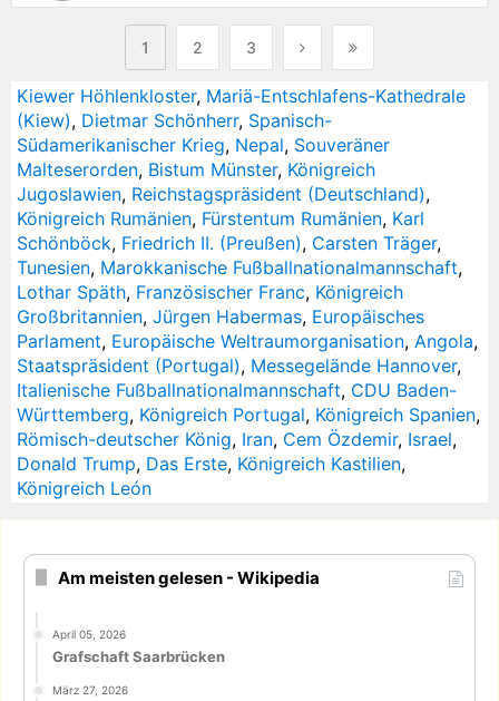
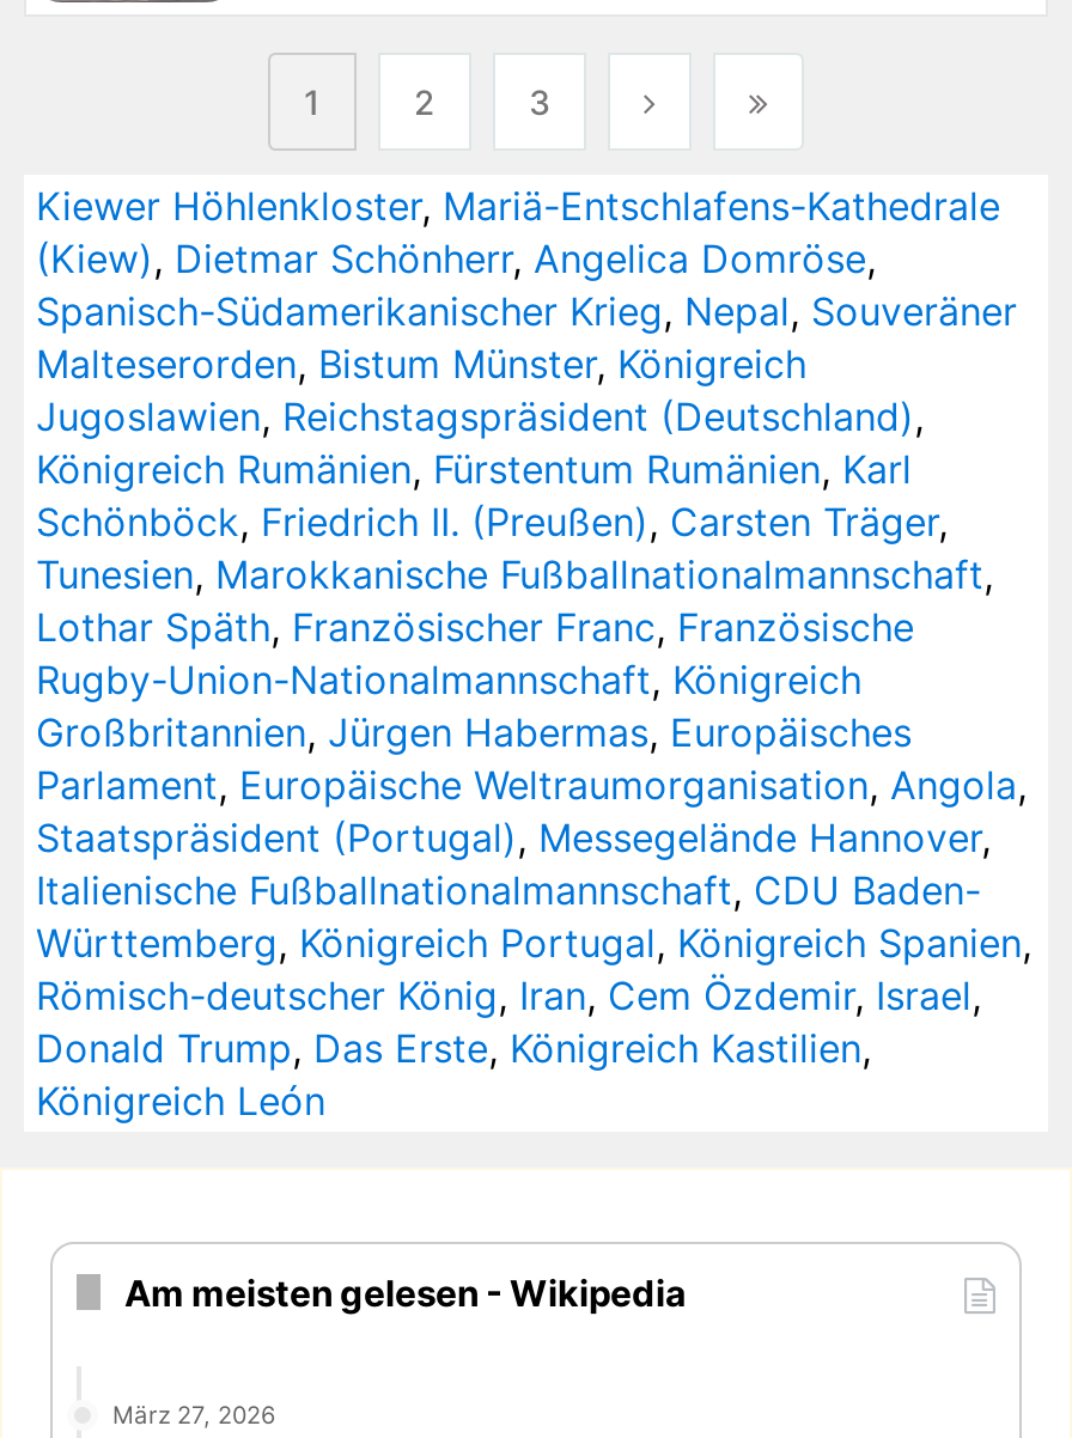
[17,109,390,156] (Kiew), Dietmar Schönherr, Spanisch- | Südamerikanischer Krieg, Nepal, Souveräner -> [36,234,1017,335] (Kiew), Dietmar Schönherr, Angelica Domröse, | Spanisch-Südamerikanischer Krieg, Nepal, Souveräner
[17,281,403,303] Lothar Späth, Französischer Franc, Königreich -> [36,603,914,703] Lothar Späth, Französischer Franc, Französische | Rugby-Union-Nationalmannschaft, Königreich
moved [17,305,480,588] -> [36,708,1031,1316]: Großbritannien, Jürgen Habermas, Europäisches | Parlament, Europäische Weltraumorganisation, Angola, | Staatspräsident (Portugal), Messegelände Hannover, | ... | Königreich León | Am meisten gelesen - Wikipedia
[52,627,225,665] April 05, 2026 | Grafschaft Saarbrücken -> none

